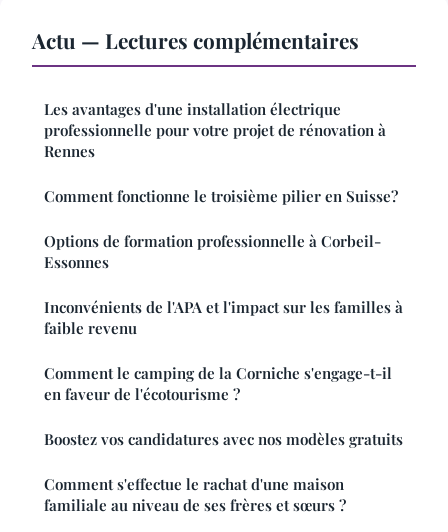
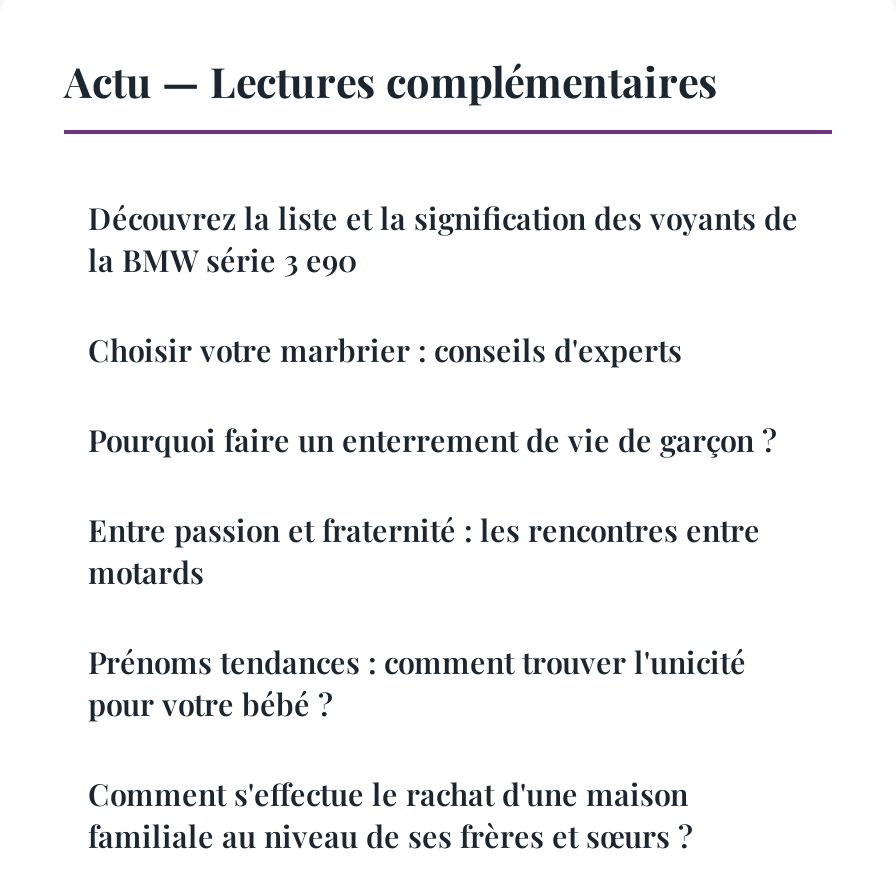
[44,99,403,449] Les avantages d'une installation électrique | professionnelle pour votre projet de rénovation à | Rennes | Comment fonctionne le troisième pilier en Suisse? | Options de formation professionnelle à Corbeil- | Essonnes | Inconvénients de l'APA et l'impact sur les familles à | faible revenu | Comment le camping de la Corniche s'engage-t-il | en faveur de l'écotourisme ? | Boostez vos candidatures avec nos modèles gratuits -> [88,197,798,723] Découvrez la liste et la signification des voyants de | la BMW série 3 e90 | Choisir votre marbrier : conseils d'experts | Pourquoi faire un enterrement de vie de garçon ? | Entre passion et fraternité : les rencontres entre | motards | Prénoms tendances : comment trouver l'unicité | pour votre bébé ?

